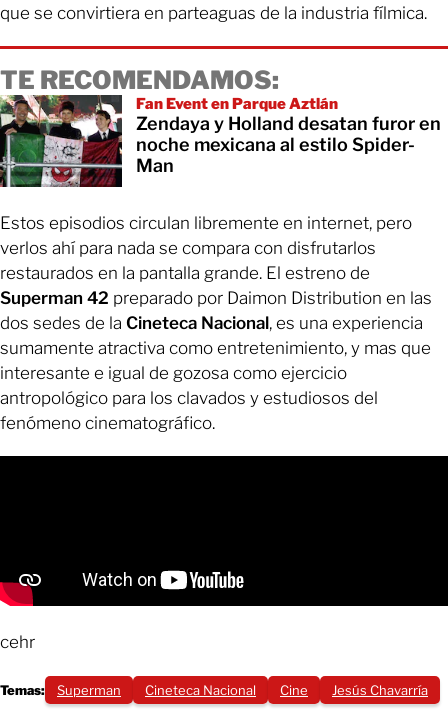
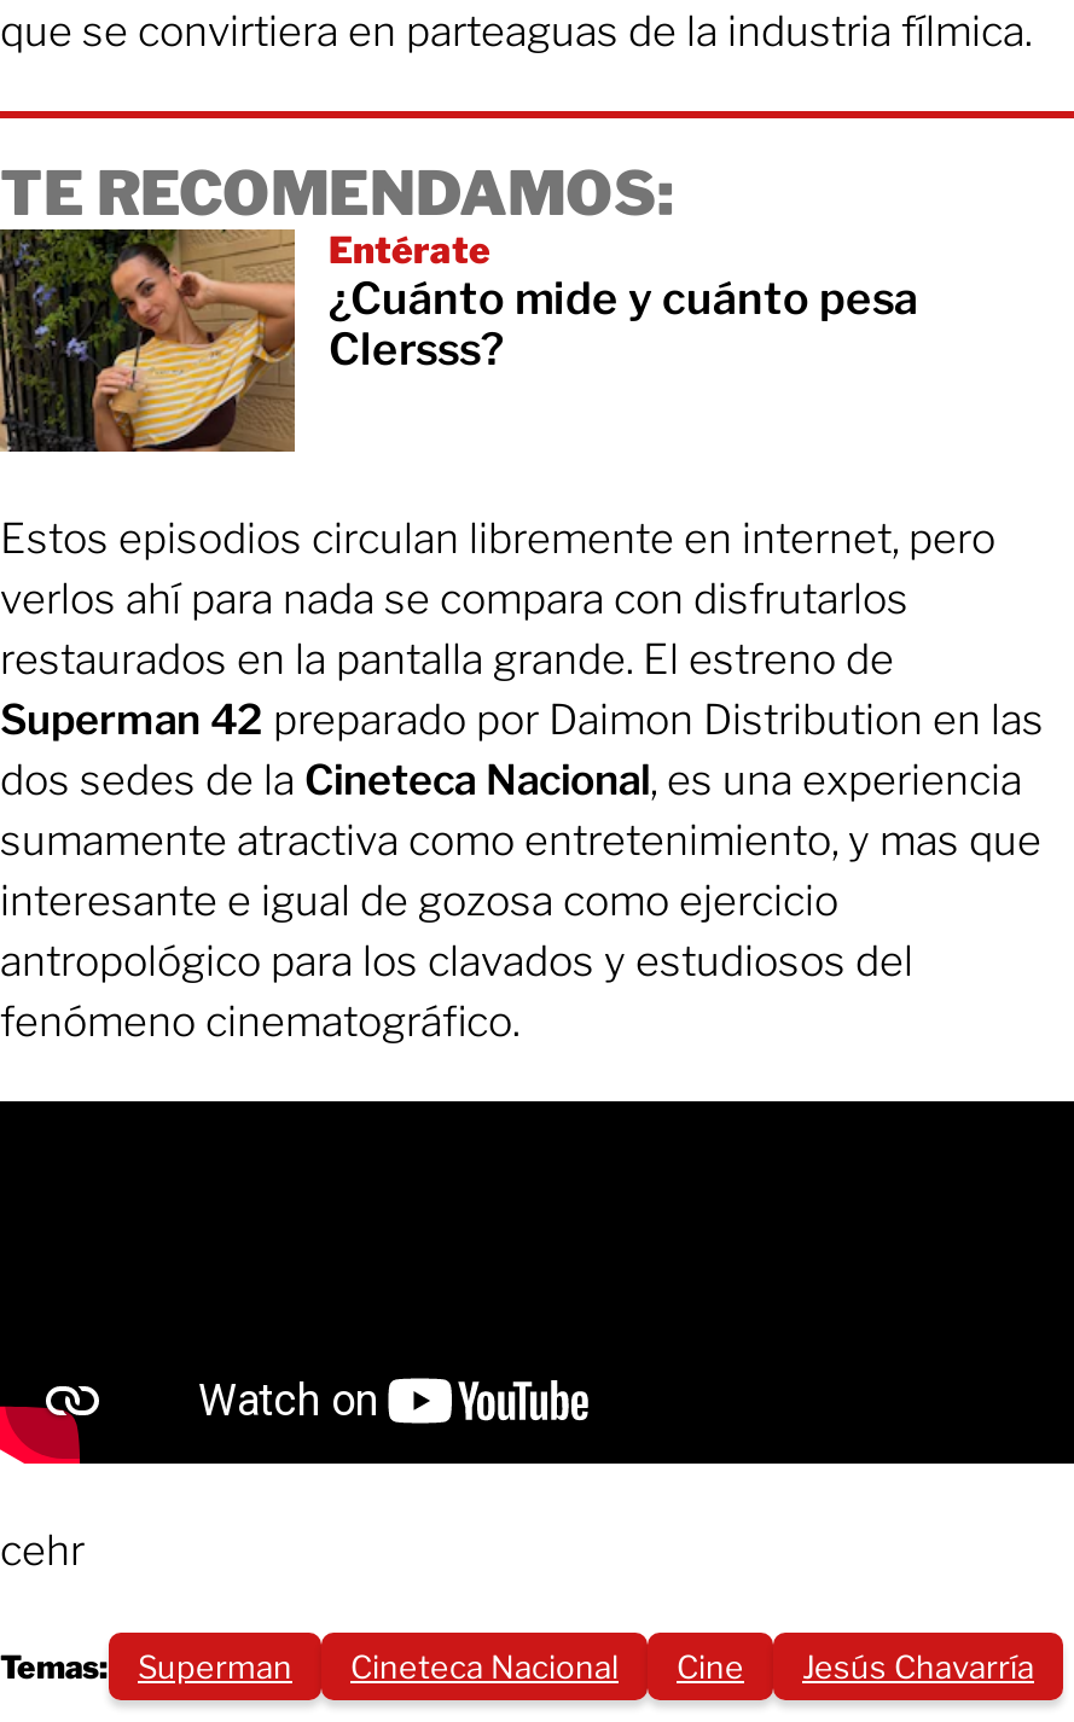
[3,95,441,188] [image] | Fan Event en Parque Aztlán | Zendaya y Holland desatan furor en | noche mexicana al estilo Spider- | Man -> [7,229,918,454] [image] | Entérate | ¿Cuánto mide y cuánto pesa | Clersss?

